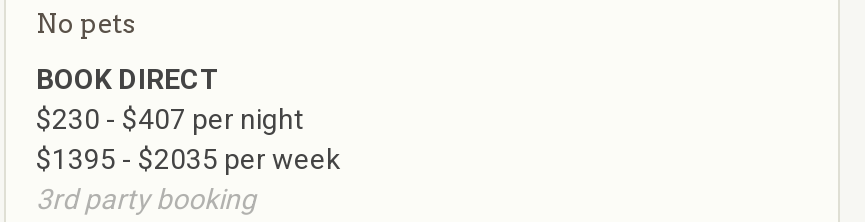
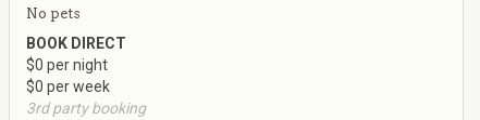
[36,103,340,175] $230 - $407 per night | $1395 - $2035 per week -> [26,56,110,95] $0 per night | $0 per week

